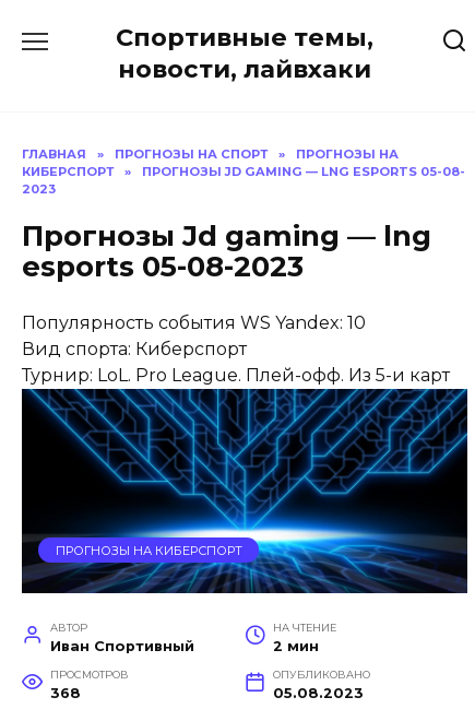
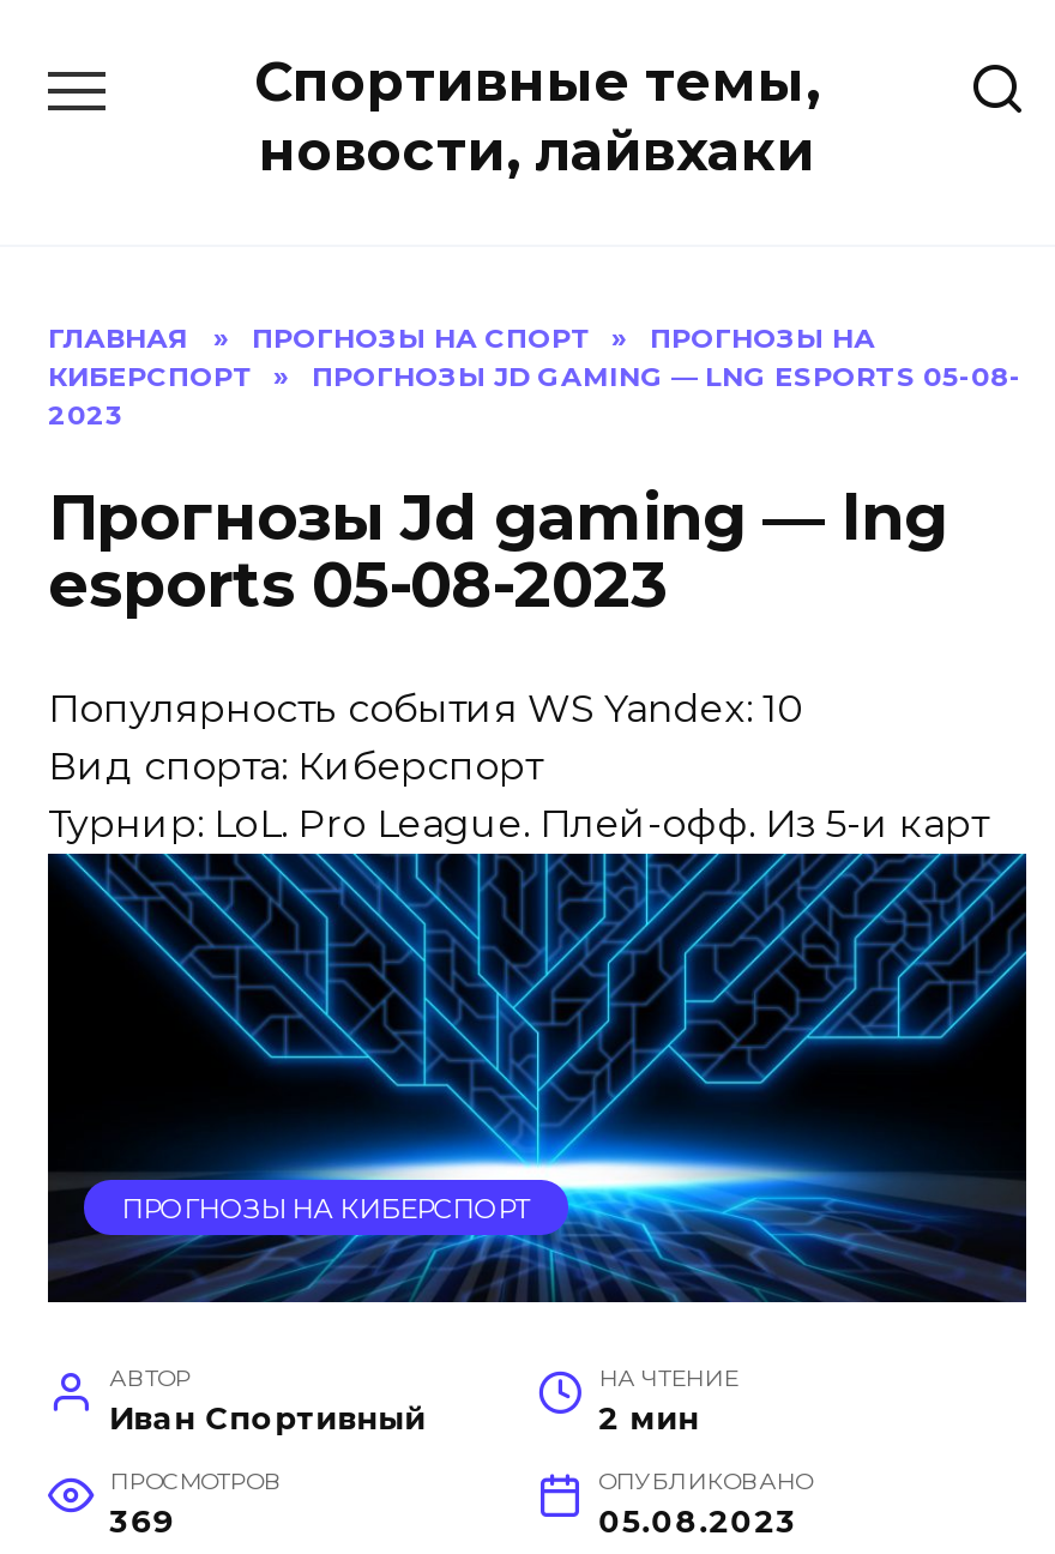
[50,685,80,702] 368 -> [109,1505,174,1541] 369

